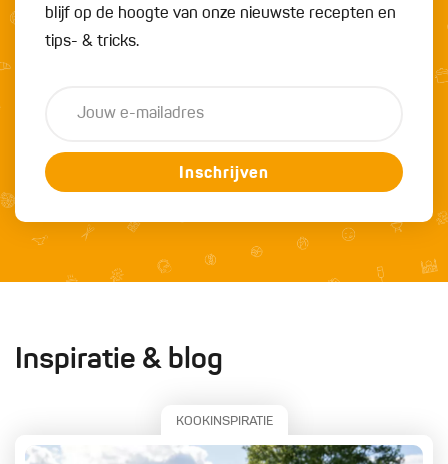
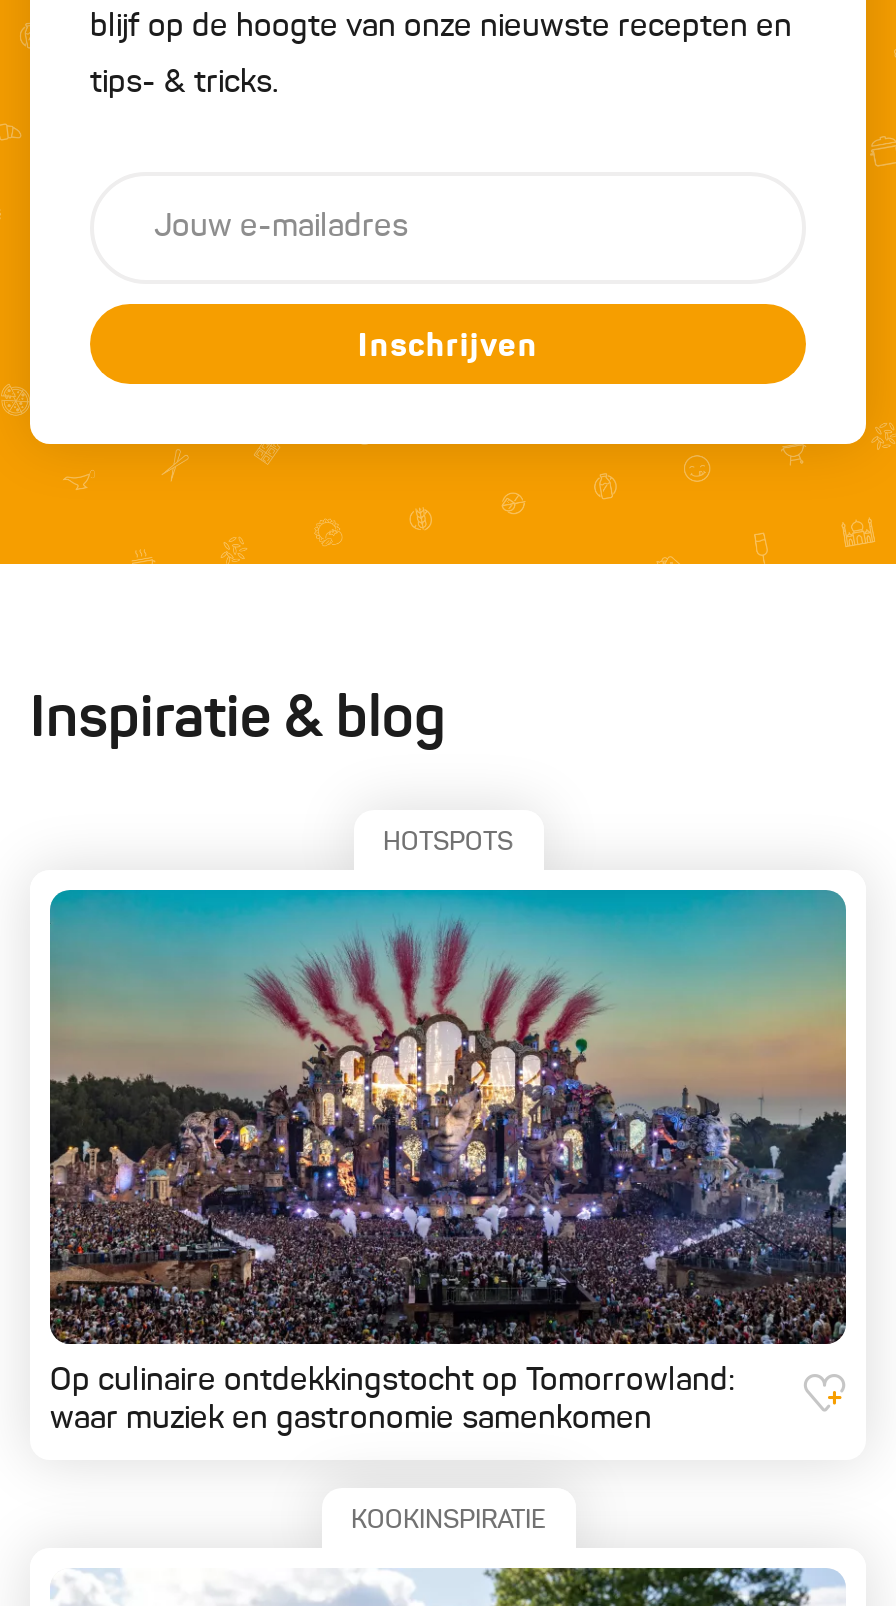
none -> [48,888,848,1435] [image] | Op culinaire ontdekkingstocht op Tomorrowland: | waar muziek en gastronomie samenkomen
none -> [383,831,513,857] HOTSPOTS

